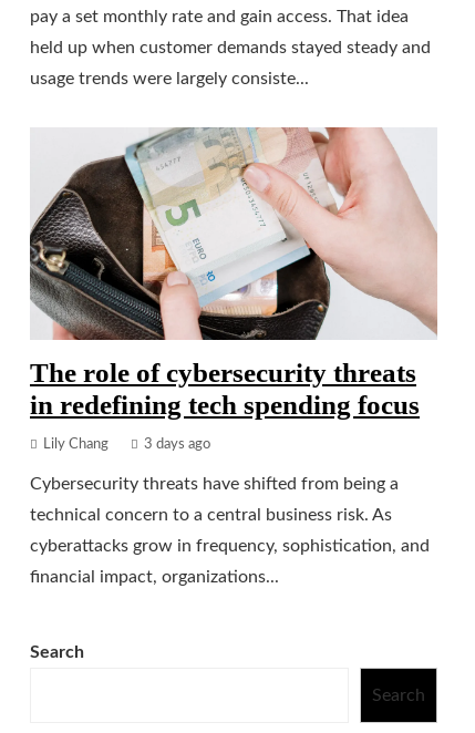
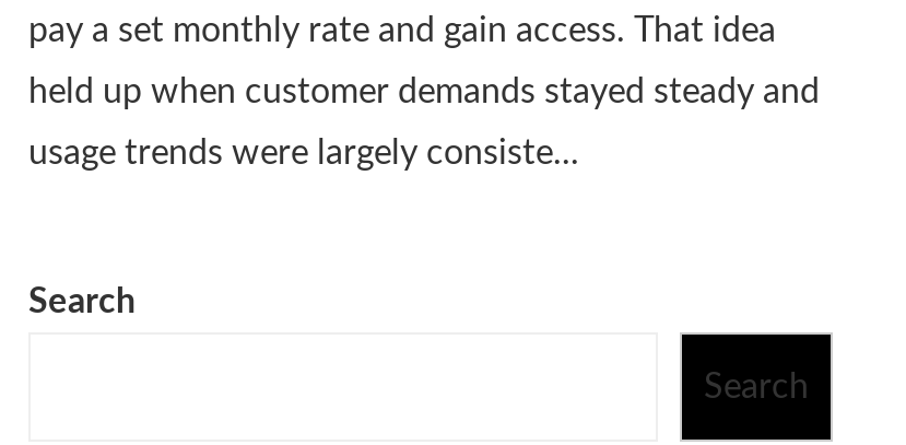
[29,126,438,586] [image] | The role of cybersecurity threats | in redefining tech spending focus | Lily Chang | 3 days ago | Cybersecurity threats have shifted from being a | technical concern to a central business risk. As | cyberattacks grow in frequency, sophistication, and | financial impact, organizations... -> none

